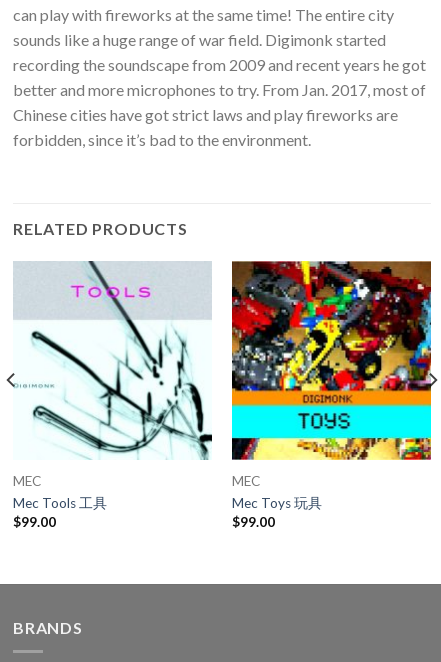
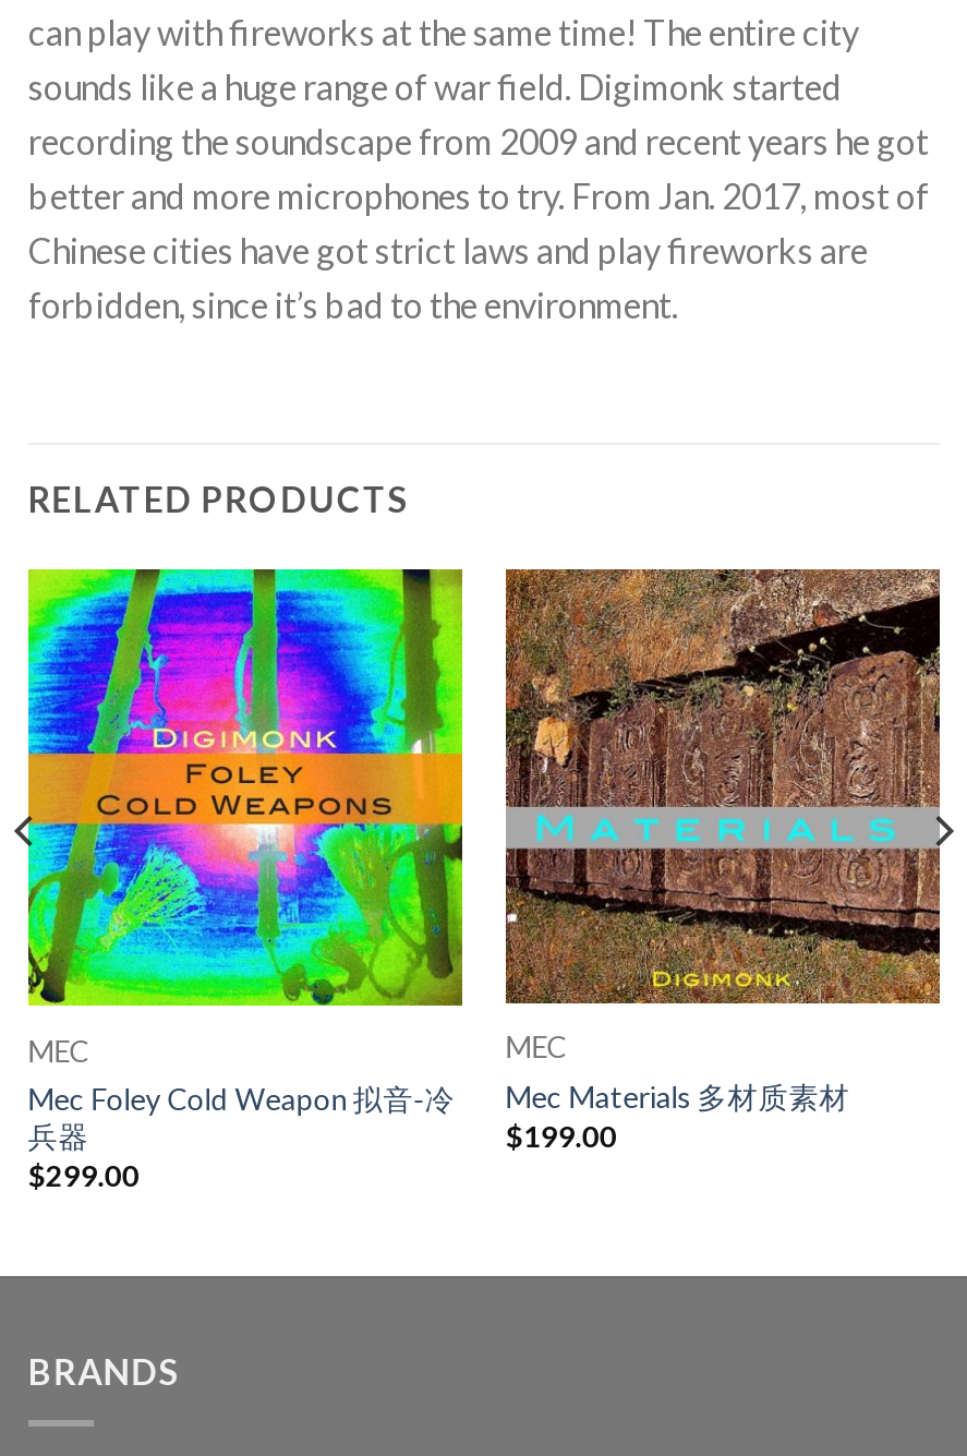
[12,260,213,530] [image] | Mec Tools 工具 | $99.00 -> [26,567,464,1193] [image] | Mec Foley Cold Weapon 拟音-冷 | 兵器 | $299.00
[231,260,432,530] [image] | Mec Toys 玩具 | $99.00 -> [504,567,942,1154] [image] | Mec Materials 多材质素材 | $199.00

